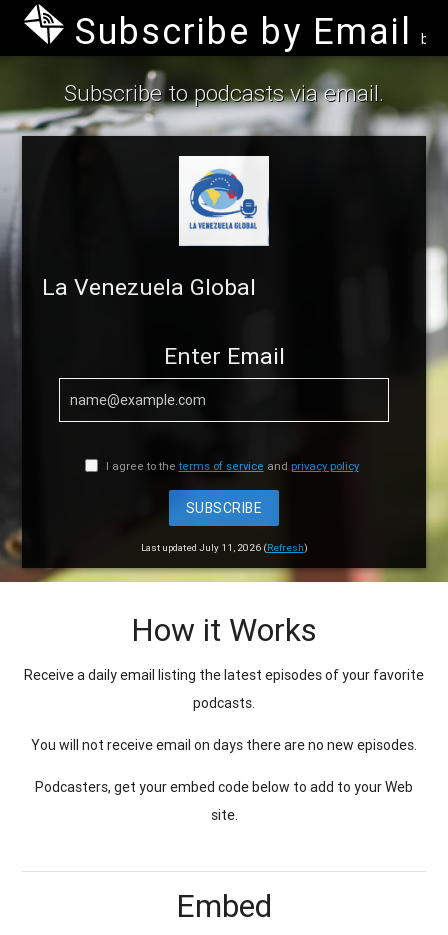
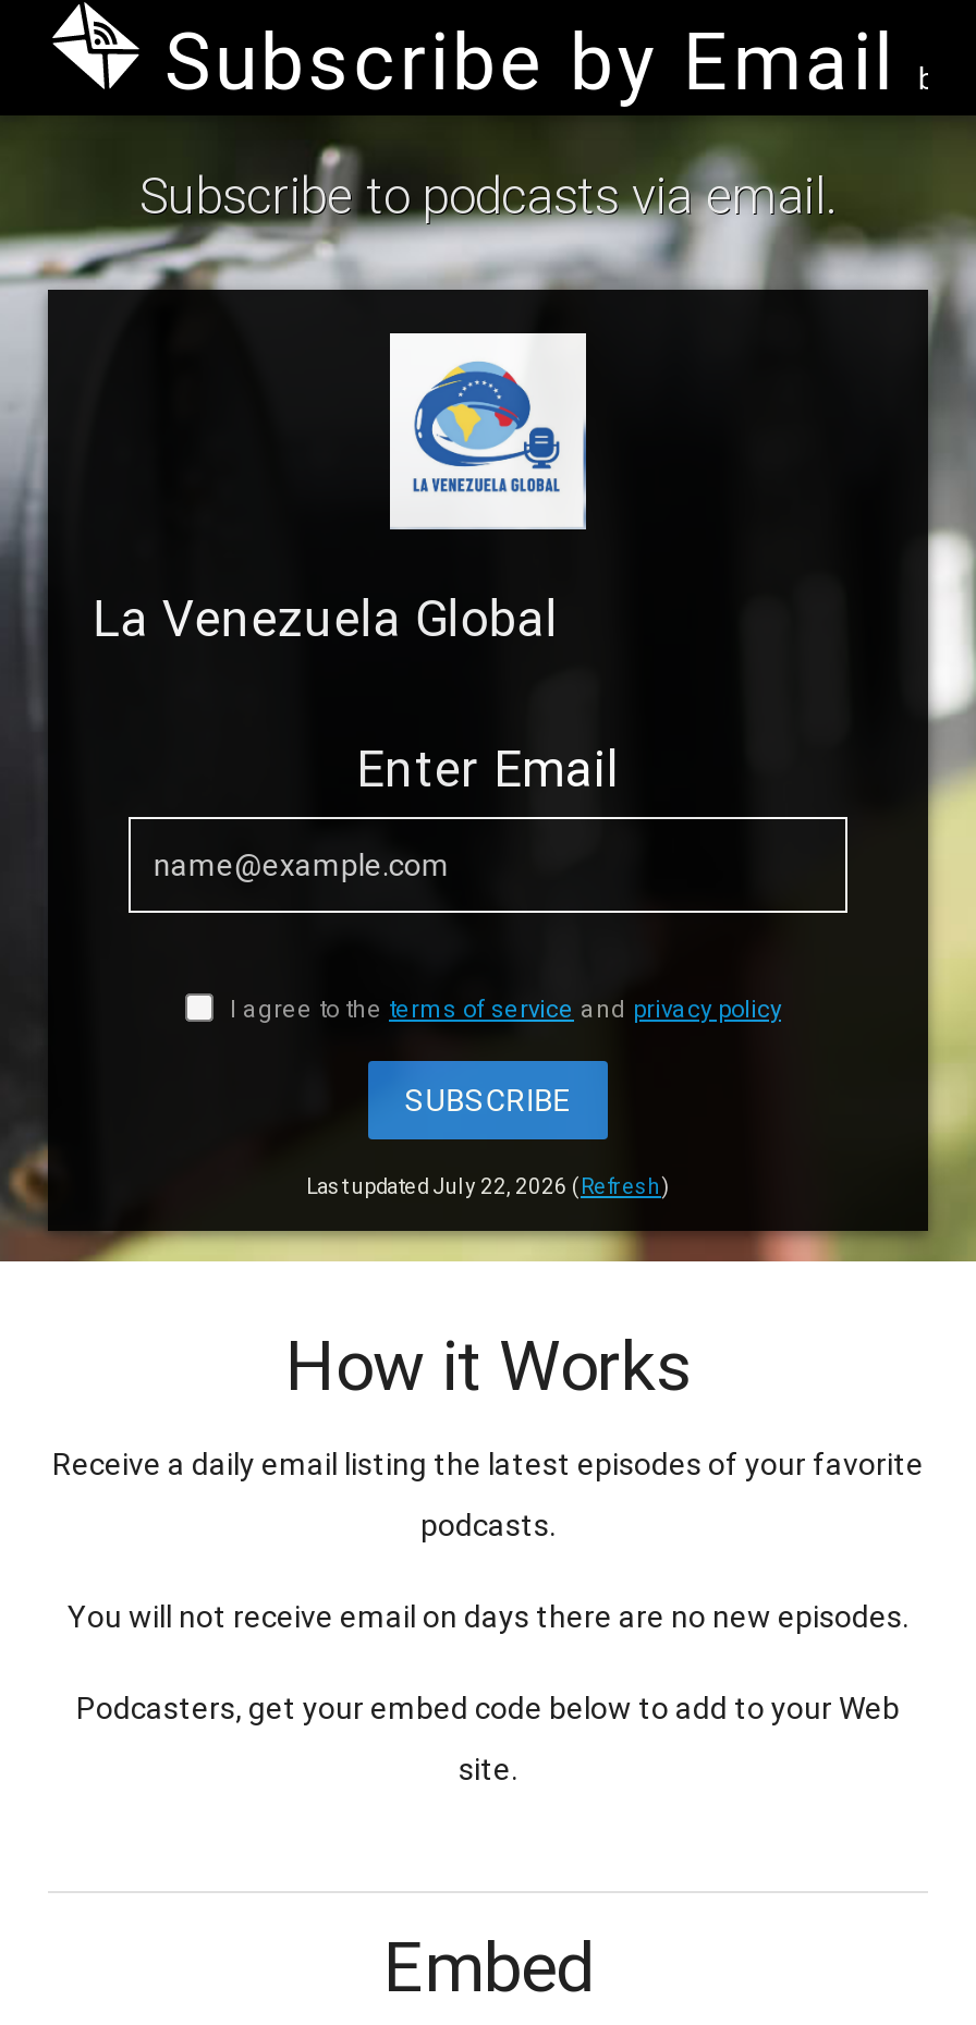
[140,541,307,554] Last updated July 11, 2026 (Refresh) -> [306,1171,670,1200] Last updated July 22, 2026 (Refresh)

